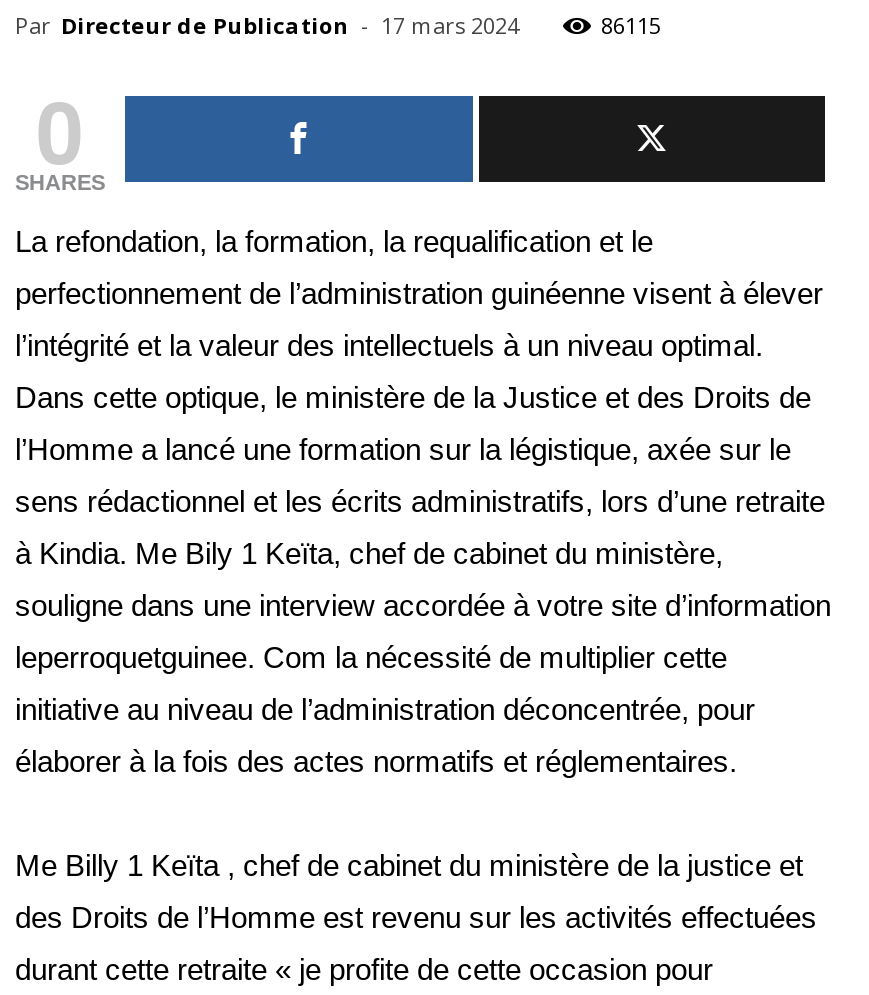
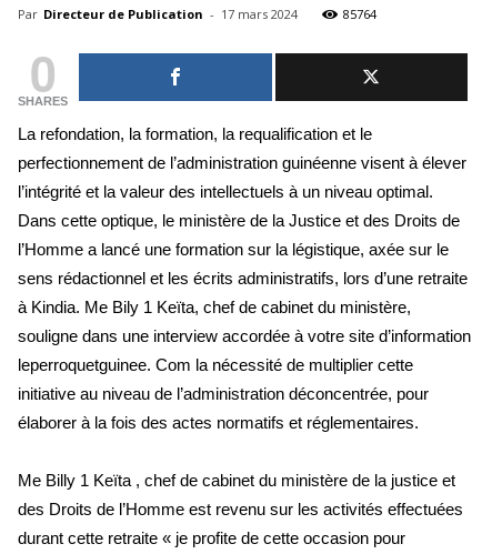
[601,10,661,40] 86115 -> [343,6,376,22] 85764

